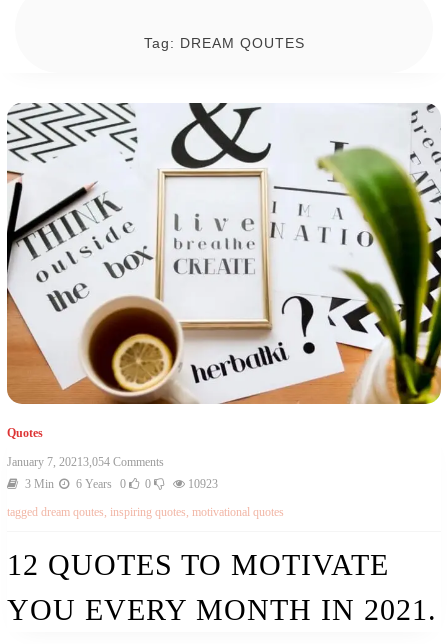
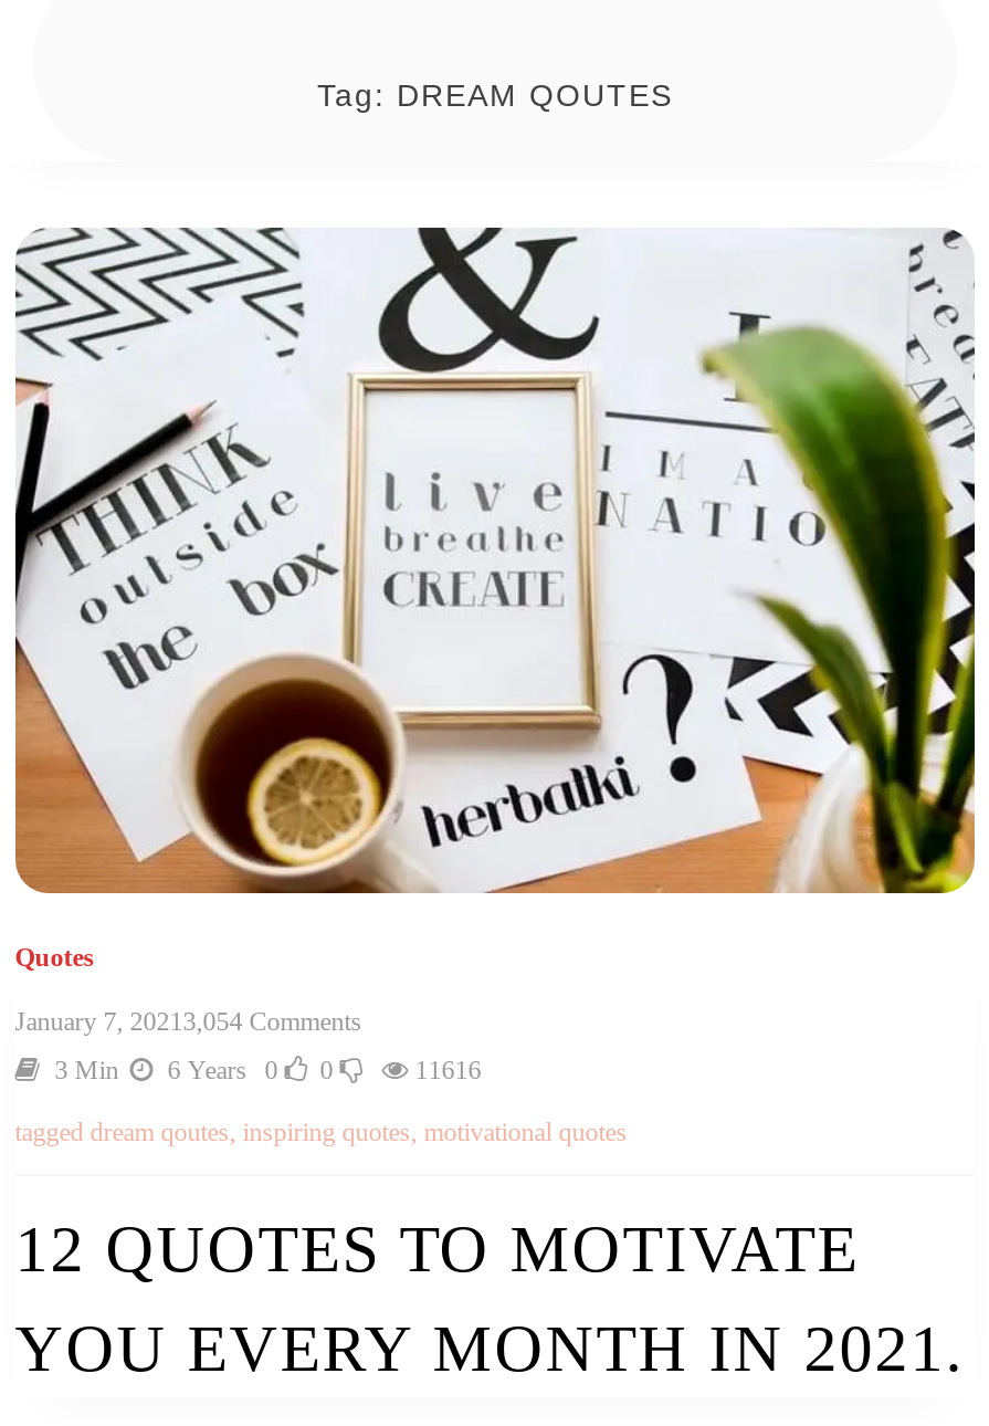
[185,477,218,491] 10923 -> [408,1056,481,1087] 11616

